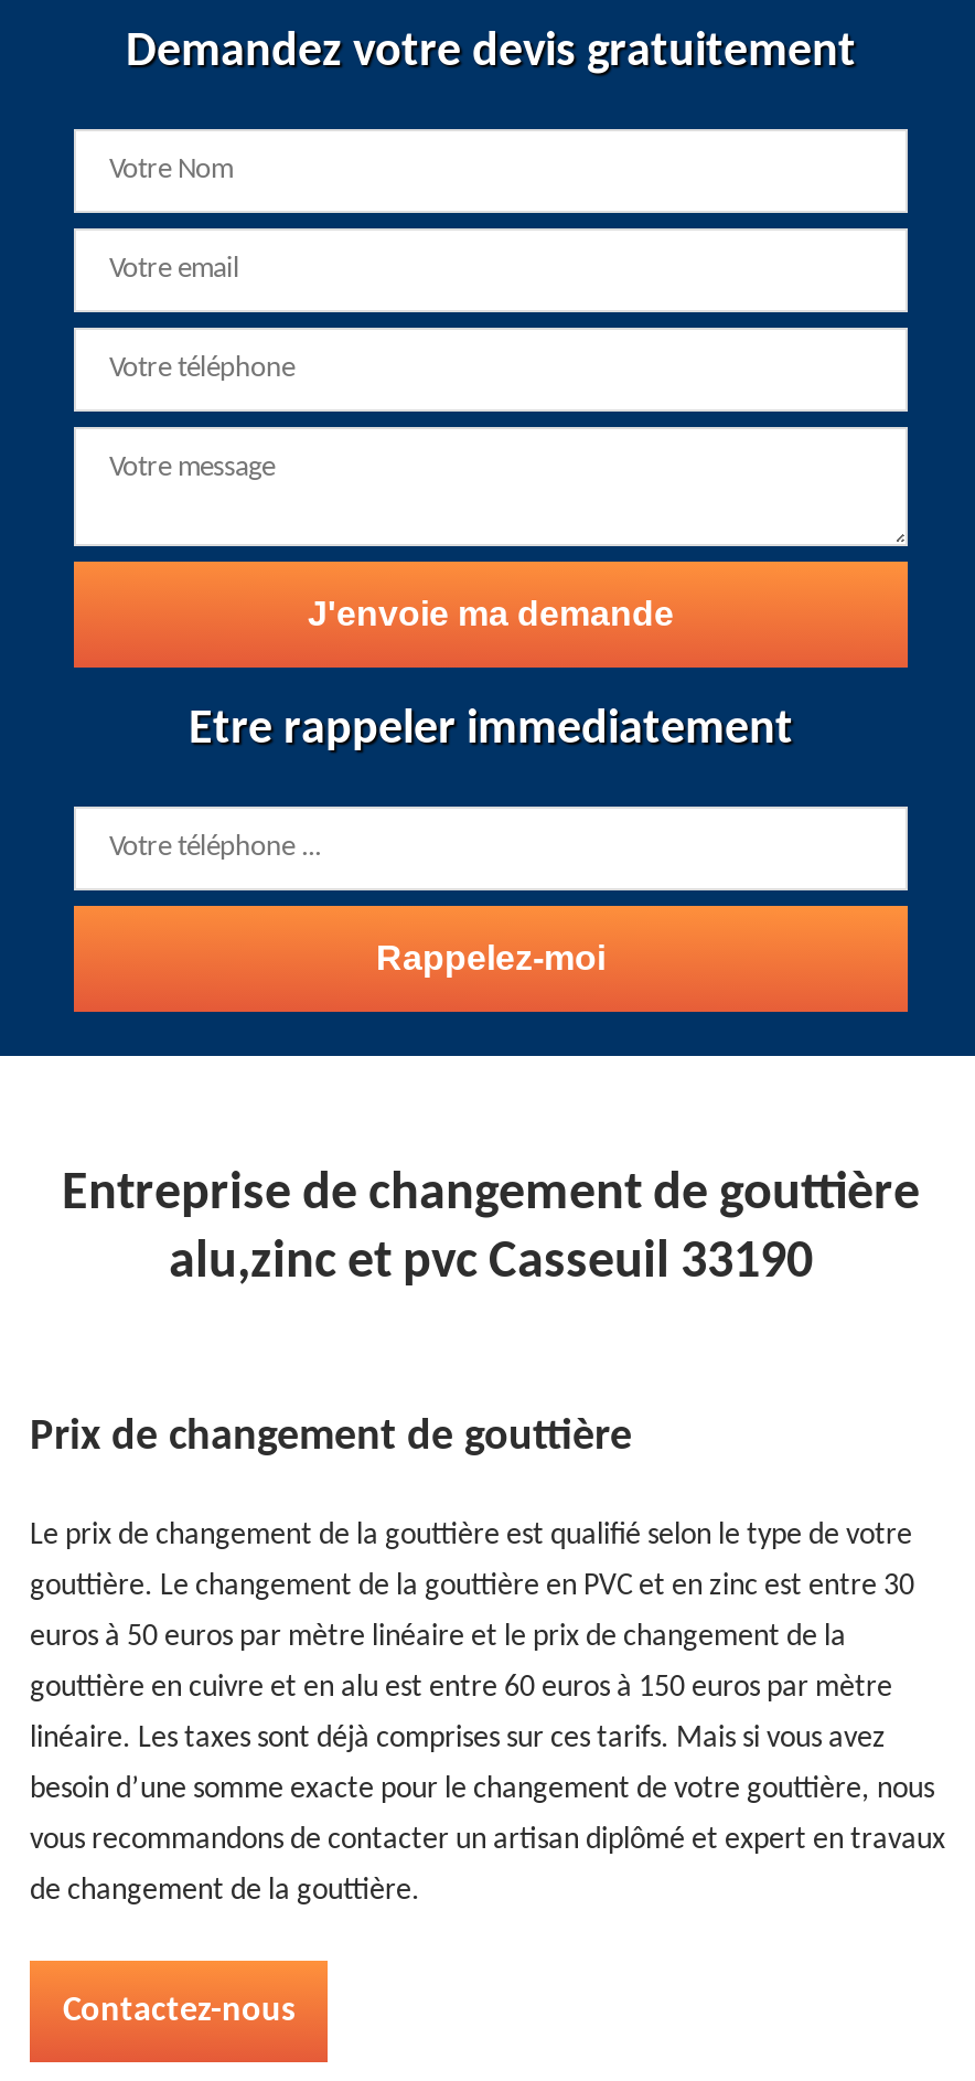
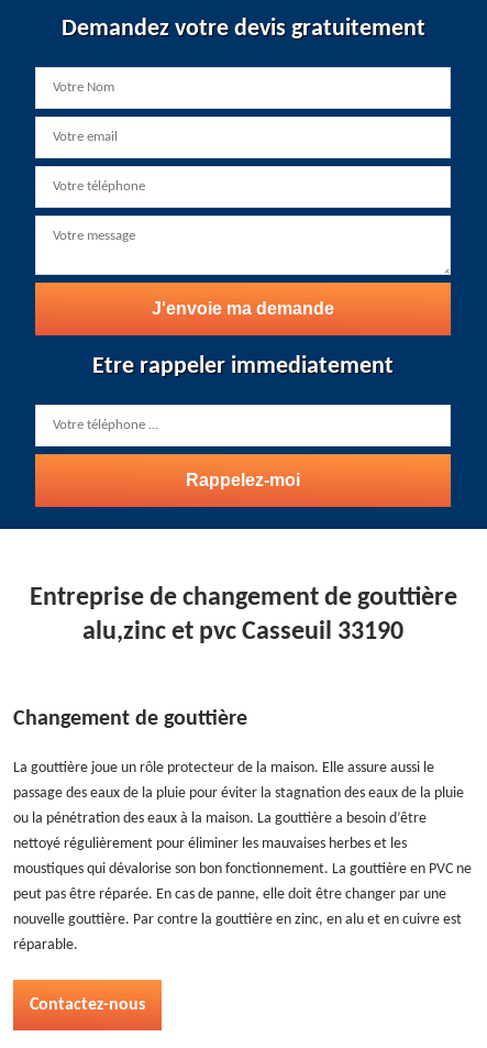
[30,1416,632,1460] Prix de changement de gouttière -> [13,708,247,730] Changement de gouttière
[30,1519,912,1552] Le prix de changement de la gouttière est qualifié selon le type de votre -> [13,760,434,776] La gouttière joue un rôle protecteur de la maison. Elle assure aussi le
[30,1570,914,1603] gouttière. Le changement de la gouttière en PVC et en zinc est entre 30 -> [13,785,464,802] passage des eaux de la pluie pour éviter la stagnation des eaux de la pluie
[30,1621,846,1654] euros à 50 euros par mètre linéaire et le prix de changement de la -> [13,810,427,827] ou la pénétration des eaux à la maison. La gouttière a besoin d’être
[30,1672,892,1705] gouttière en cuivre et en alu est entre 60 euros à 150 euros par mètre -> [13,836,407,852] nettoyé régulièrement pour éliminer les mauvaises herbes et les
[30,1722,886,1755] linéaire. Les taxes sont déjà comprises sur ces tarifs. Mais si vous avez -> [13,861,472,878] moustiques qui dévalorise son bon fonctionnement. La gouttière en PVC ne
[30,1773,934,1806] besoin d’une somme exacte pour le changement de votre gouttière, nous -> [13,886,446,903] peut pas être réparée. En cas de panne, elle doit être changer par une
[30,1824,945,1857] vous recommandons de contacter un artisan diplômé et expert en travaux -> [13,912,462,928] nouvelle gouttière. Par contre la gouttière en zinc, en alu et en cuivre est
[30,1875,420,1908] de changement de la gouttière. -> [13,937,78,953] réparable.

